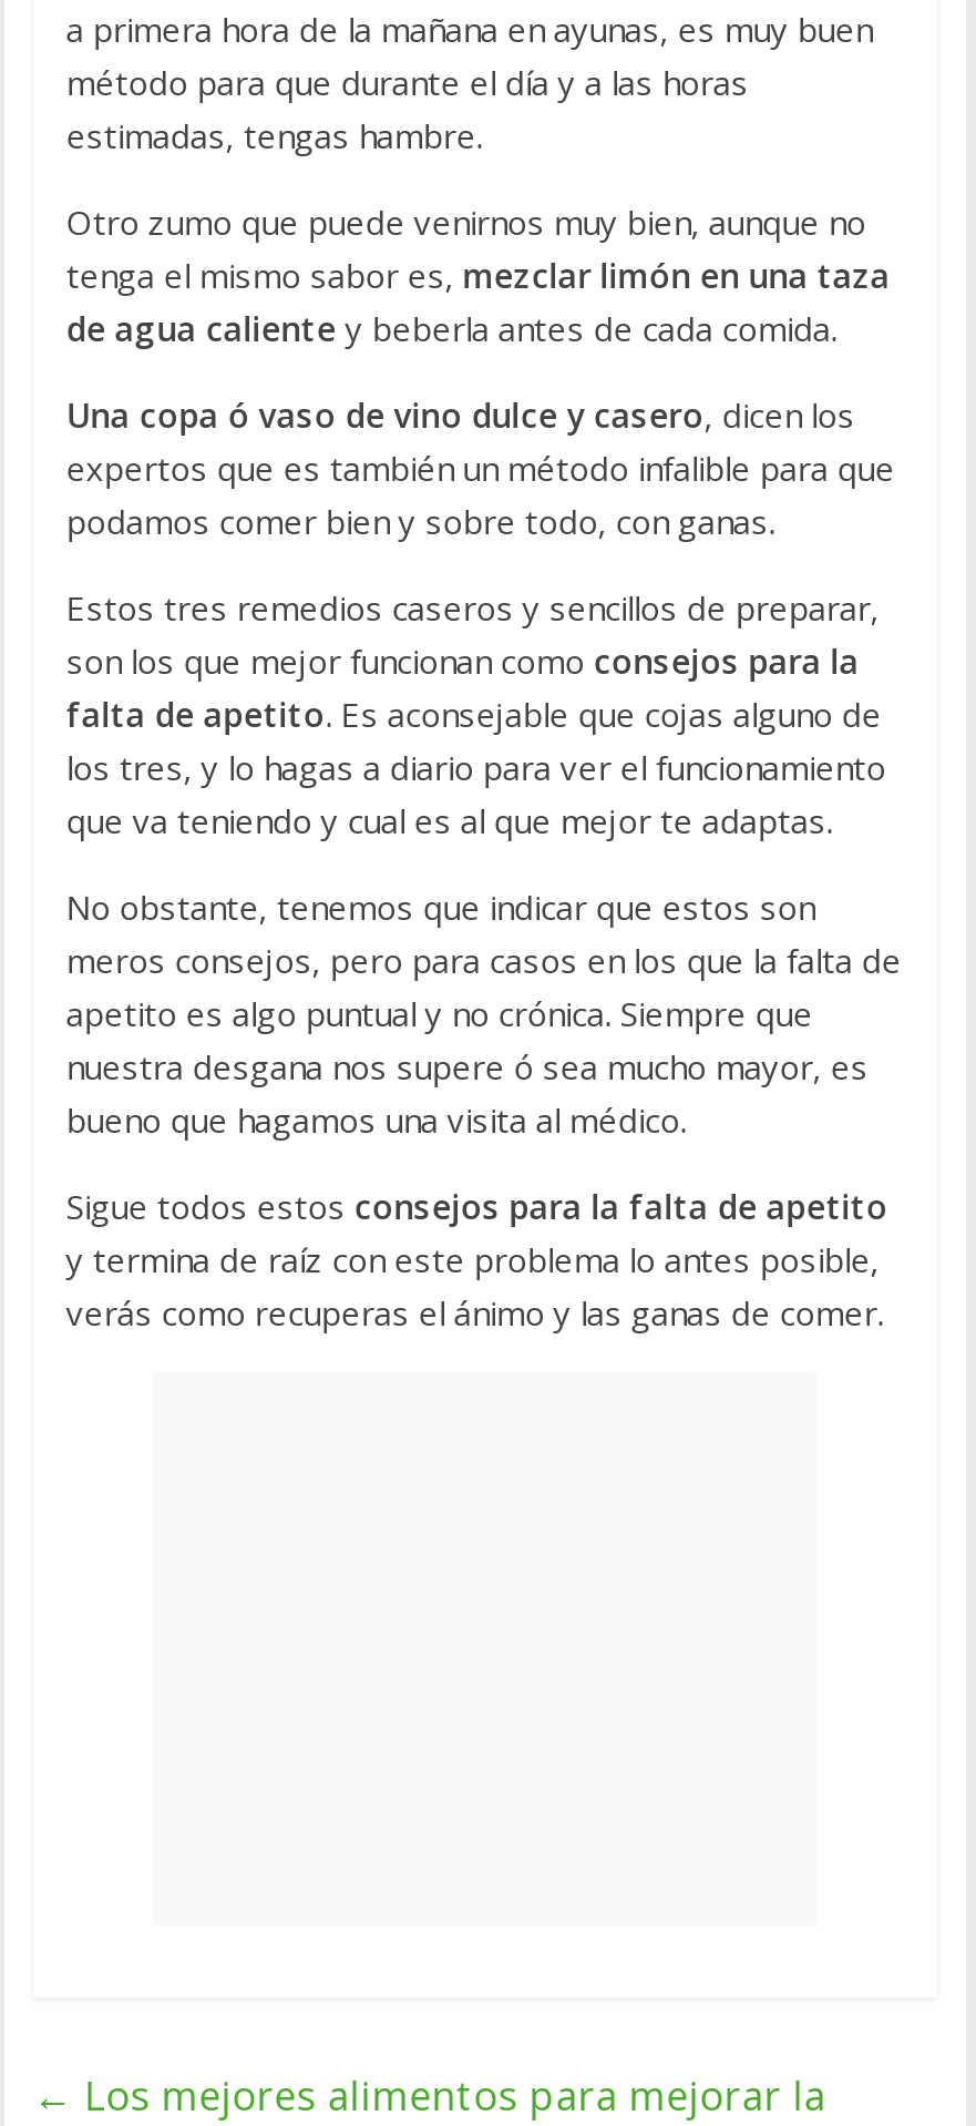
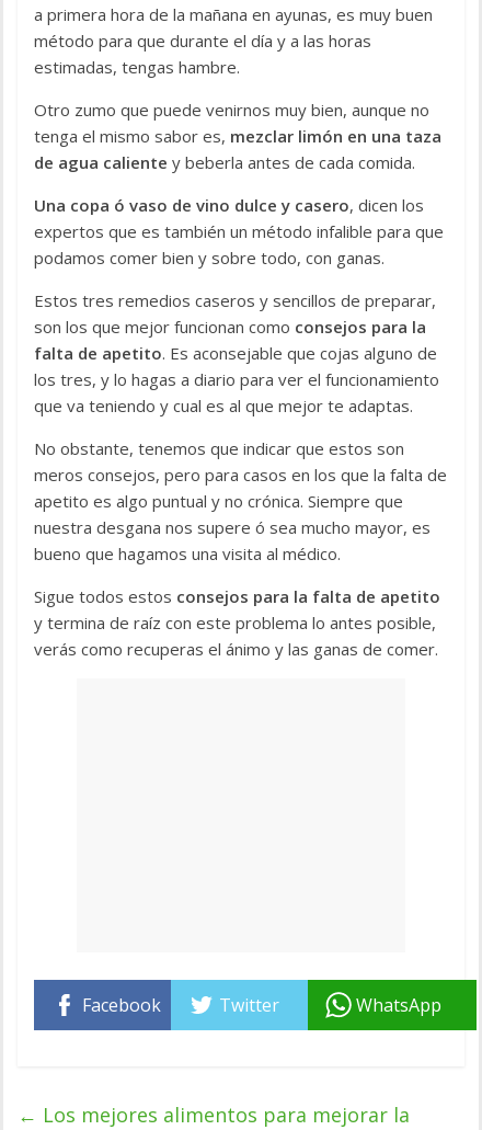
none -> [82,993,441,1017] Facebook | Twitter | WhatsApp

